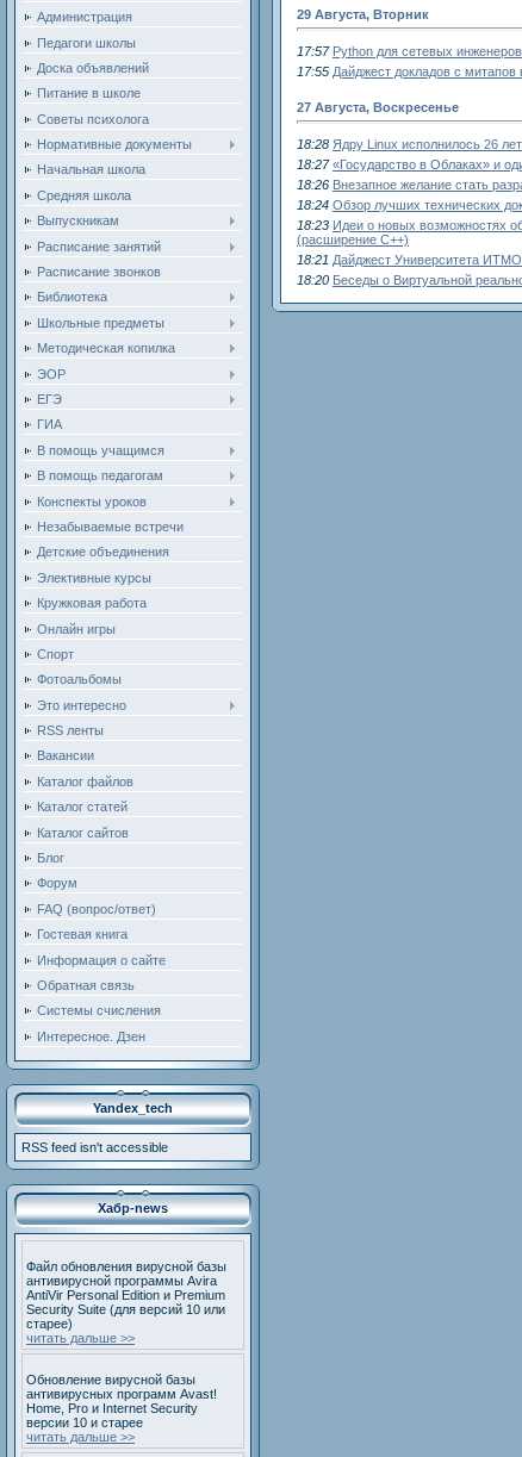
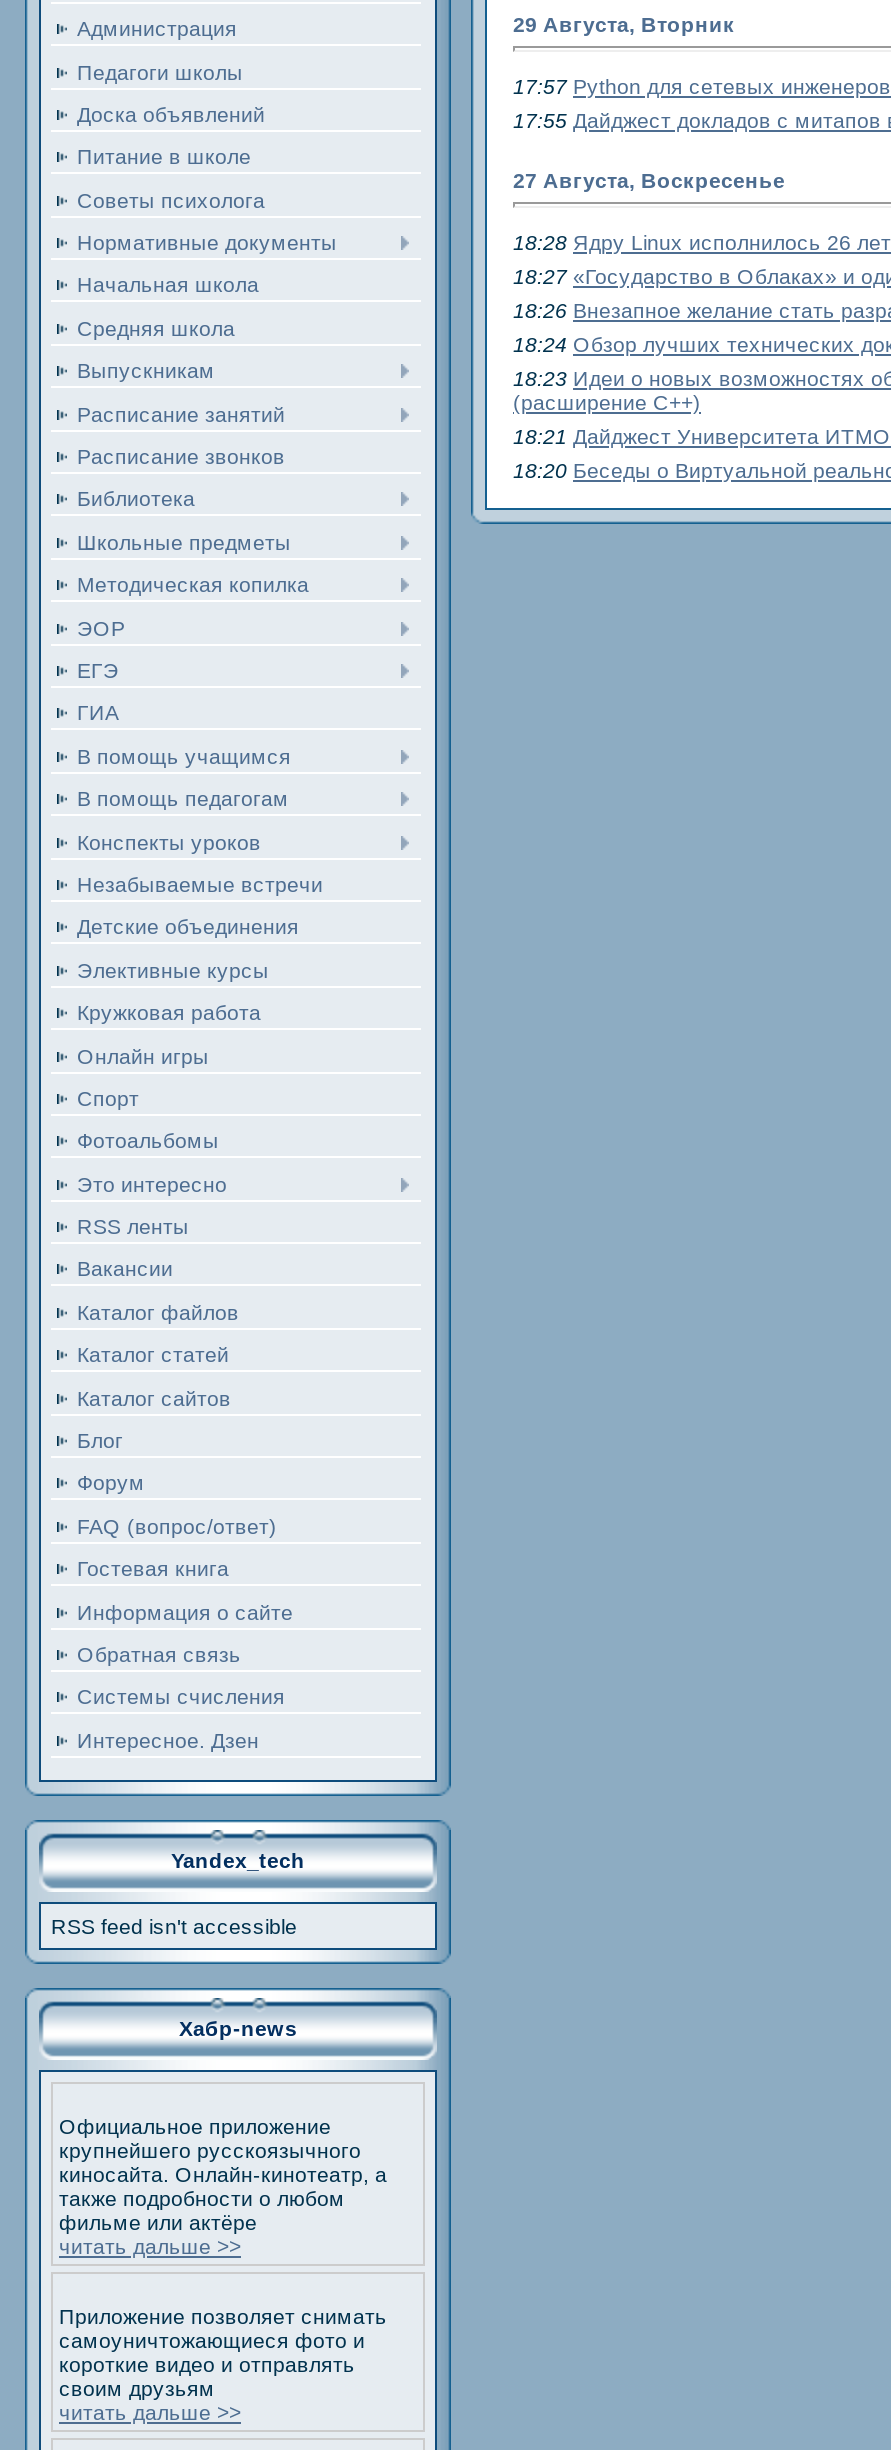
[26,1259,226,1331] Файл обновления вирусной базы | антивирусной программы Avira | AntiVir Personal Edition и Premium | Security Suite (для версий 10 или | старее) -> [59,2114,387,2234] Официальное приложение | крупнейшего русскоязычного | киносайта. Онлайн-кинотеатр, а | также подробности о любом | фильме или актёре
[26,1372,217,1430] Обновление вирусной базы | антивирусных программ Avast! | Home, Pro и Internet Security | версии 10 и старее -> [59,2304,387,2400] Приложение позволяет снимать | самоуничтожающиеся фото и | короткие видео и отправлять | своим друзьям

